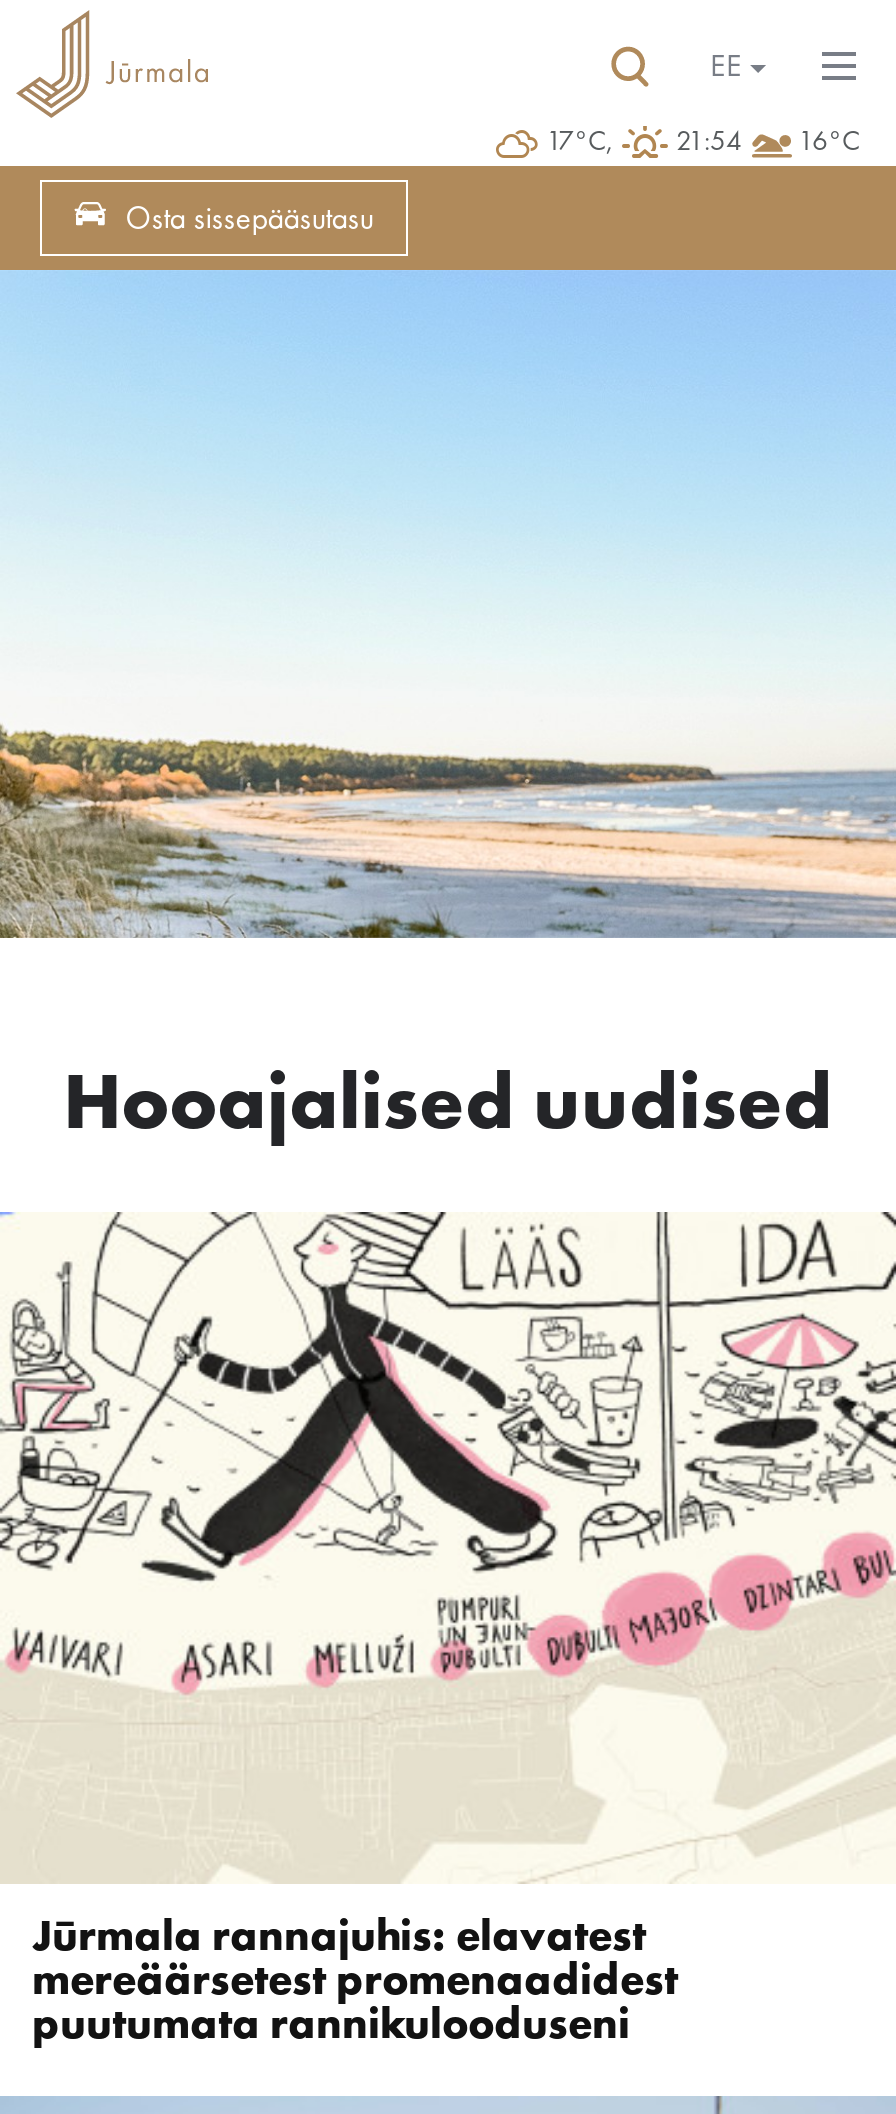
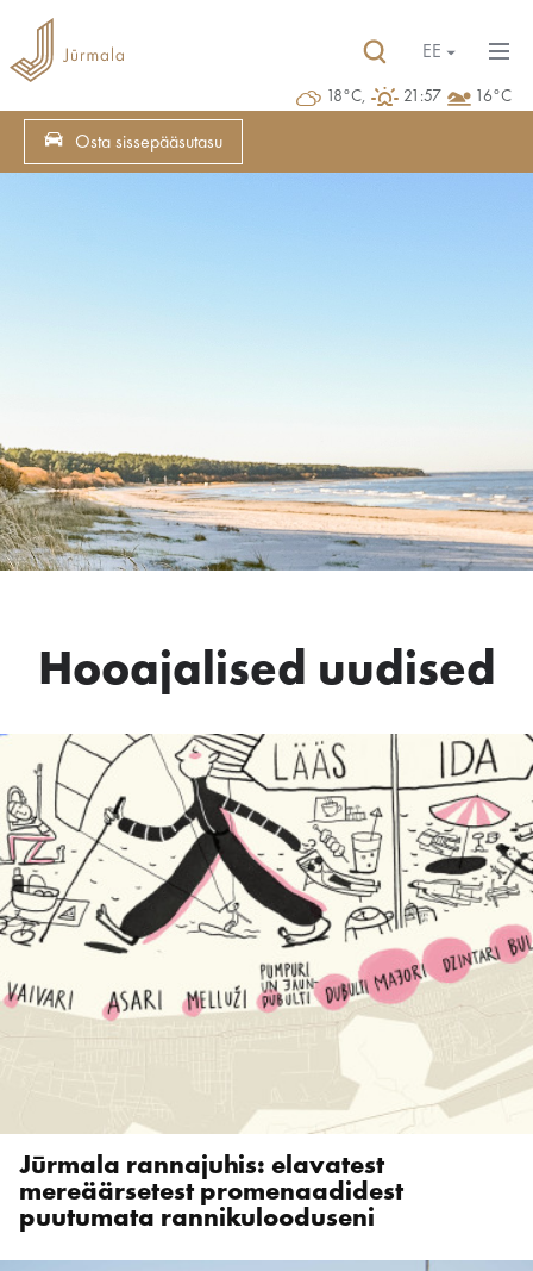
[546,128,742,156] 17°C, | 21:54 -> [326,88,441,105] 18°C, | 21:57

